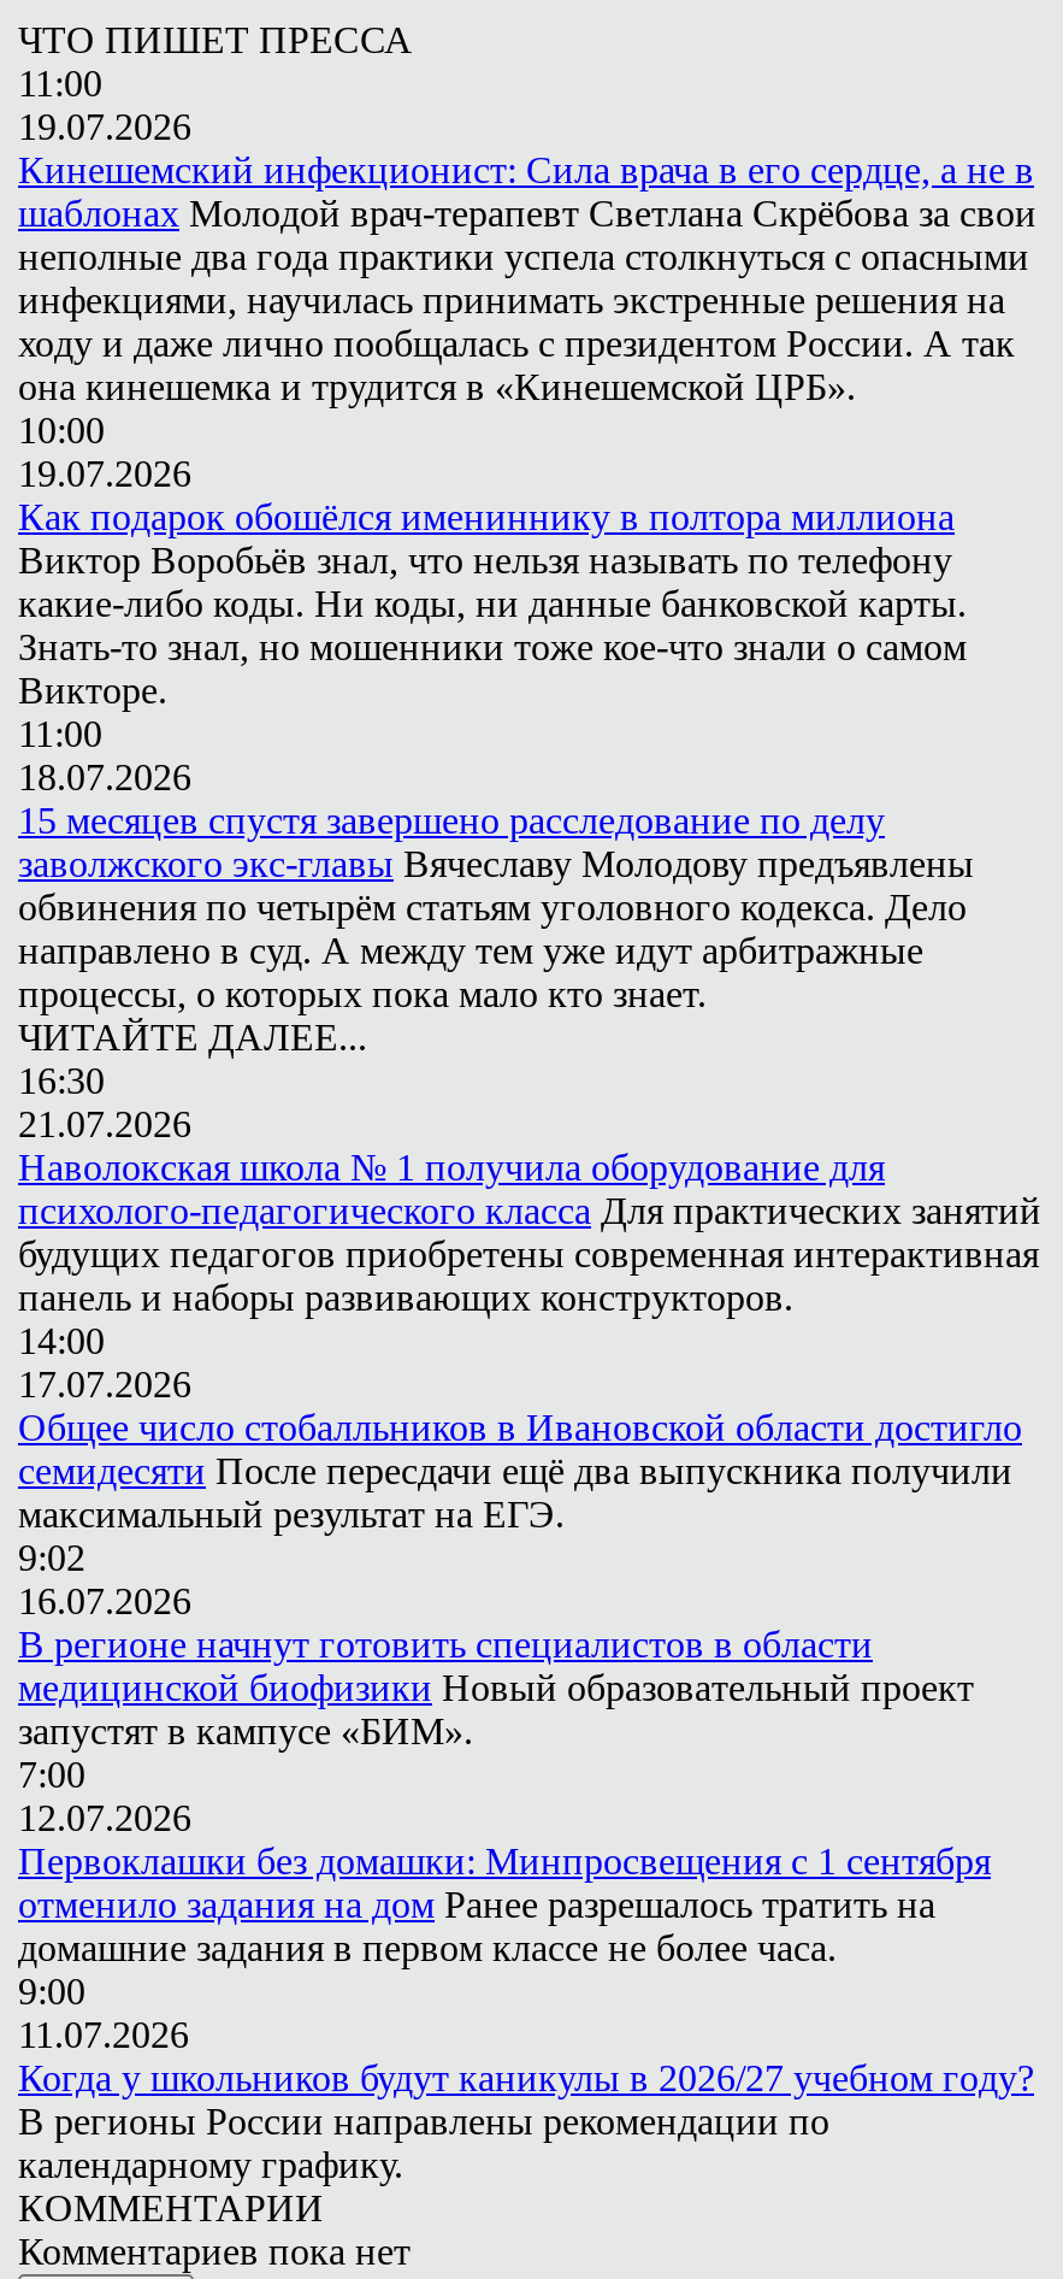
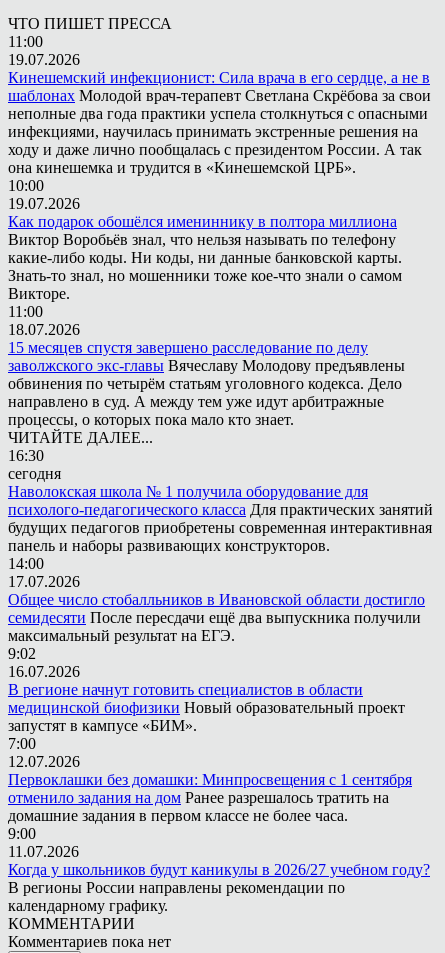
[18,1103,191,1144] 21.07.2026 -> [8,465,61,482] сегодня

